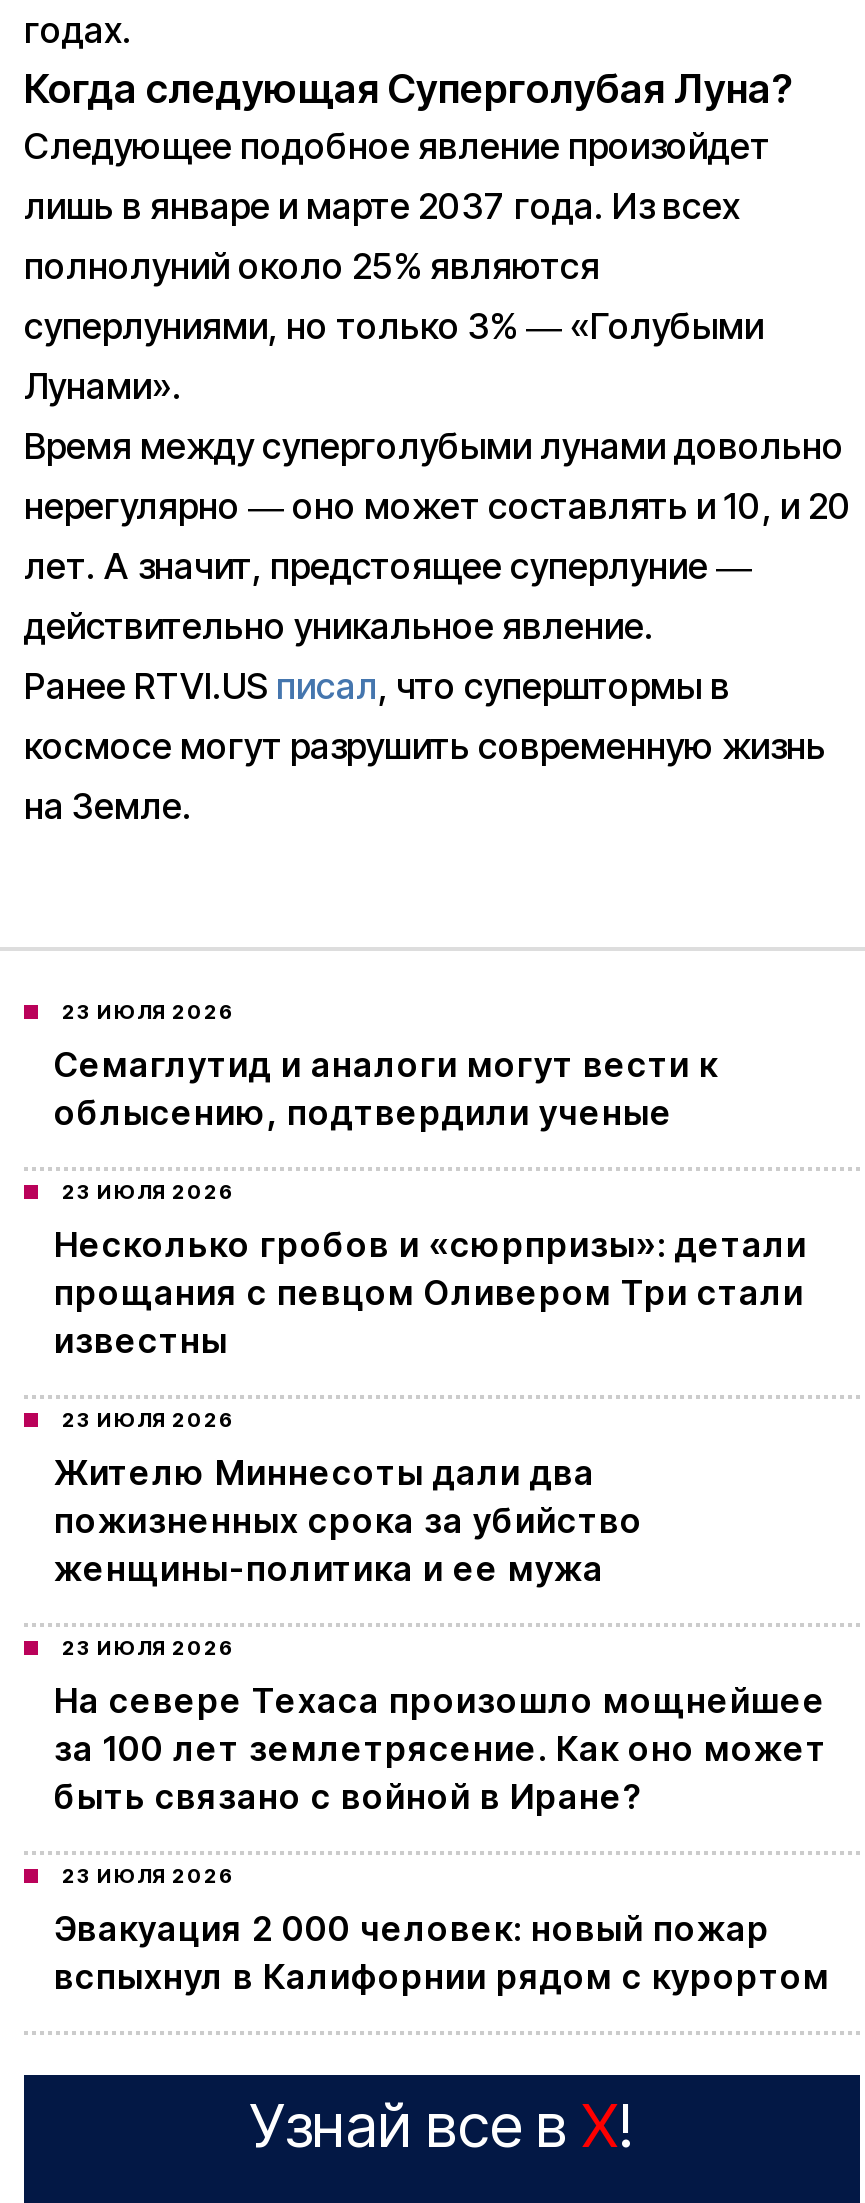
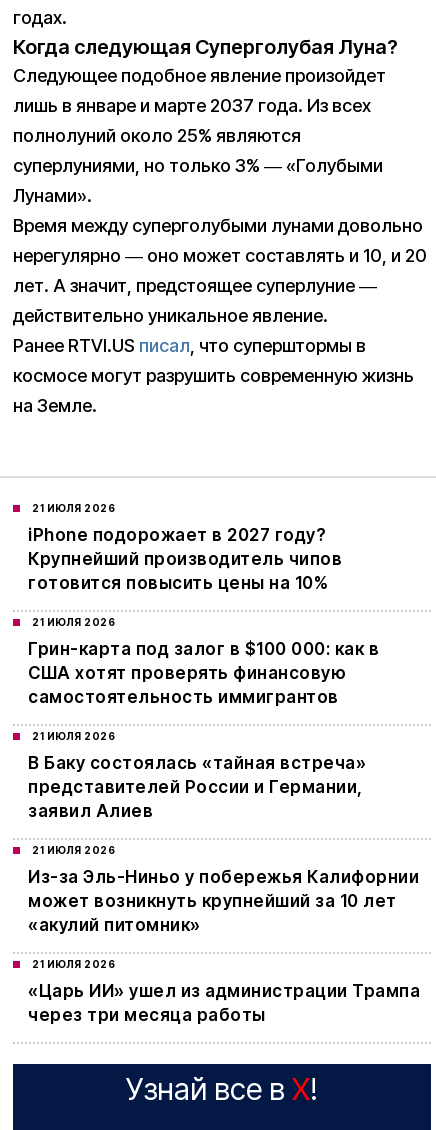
[62,1000,234,1024] 23 ИЮЛЯ 2026 -> [32,502,115,514] 21 ИЮЛЯ 2026
[54,1046,718,1134] Семаглутид и аналоги могут вести к | облысению, подтвердили ученые -> [28,525,342,593] iPhone подорожает в 2027 году? | Крупнейший производитель чипов | готовится повысить цены на 10%
[62,1180,234,1204] 23 ИЮЛЯ 2026 -> [32,616,115,628] 21 ИЮЛЯ 2026
[54,1226,807,1362] Несколько гробов и «сюрпризы»: детали | прощания с певцом Оливером Три стали | известны -> [28,639,379,707] Грин-карта под залог в $100 000: как в | США хотят проверять финансовую | самостоятельность иммигрантов
[62,1408,234,1432] 23 ИЮЛЯ 2026 -> [32,730,115,742] 21 ИЮЛЯ 2026
[54,1454,643,1590] Жителю Миннесоты дали два | пожизненных срока за убийство | женщины-политика и ее мужа -> [28,753,366,821] В Баку состоялась «тайная встреча» | представителей России и Германии, | заявил Алиев
[62,1636,234,1660] 23 ИЮЛЯ 2026 -> [32,844,115,856] 21 ИЮЛЯ 2026
[54,1682,827,1818] На севере Техаса произошло мощнейшее | за 100 лет землетрясение. Как оно может | быть связано с войной в Иране? -> [28,867,419,935] Из-за Эль-Ниньо у побережья Калифорнии | может возникнуть крупнейший за 10 лет | «акулий питомник»
[62,1864,234,1888] 23 ИЮЛЯ 2026 -> [32,958,115,970] 21 ИЮЛЯ 2026
[54,1910,830,1998] Эвакуация 2 000 человек: новый пожар | вспыхнул в Калифорнии рядом с курортом -> [28,981,420,1025] «Царь ИИ» ушел из администрации Трампа | через три месяца работы

